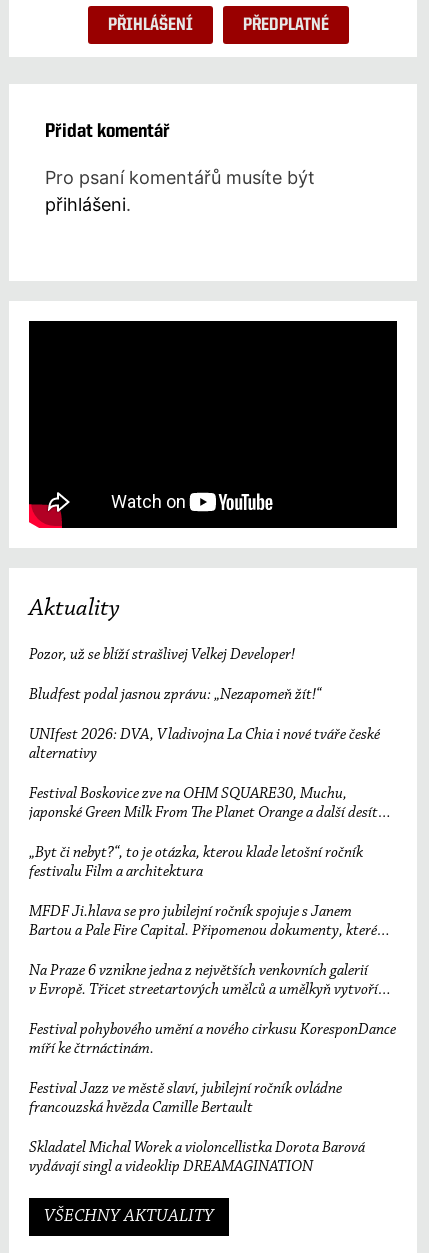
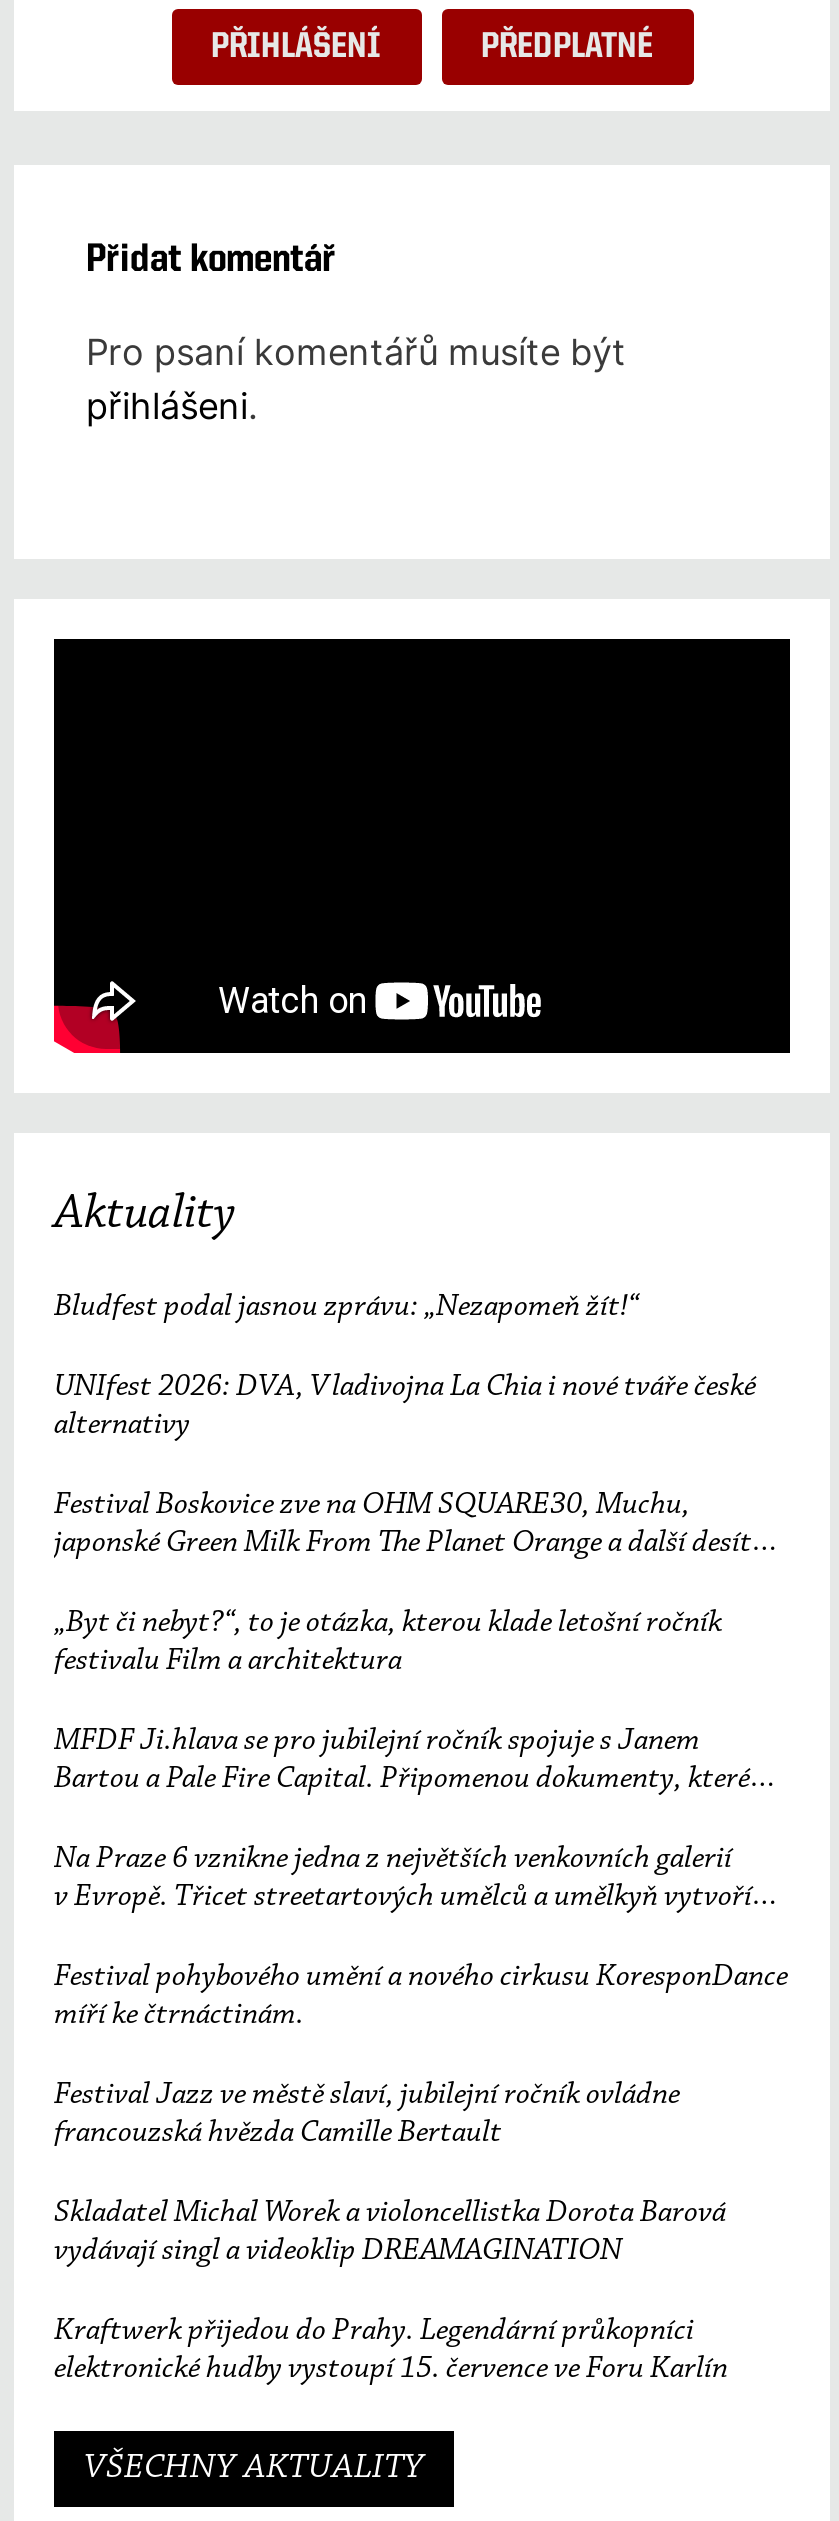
[29,647,295,663] Pozor, už se blíží strašlivej Velkej Developer! -> none
moved [29,687,396,1156] -> [54,1290,788,2228]: Bludfest podal jasnou zprávu: „Nezapomeň žít!“ | UNIfest 2026: DVA, Vladivojna La Chia i nové tváře české | alternativy | ... | francouzská hvězda Camille Bertault | Skladatel Michal Worek a violoncellistka Dorota Barová
none -> [54,2314,728,2384] Kraftwerk přijedou do Prahy. Legendární průkopníci | elektronické hudby vystoupí 15. července ve Foru Karlín

